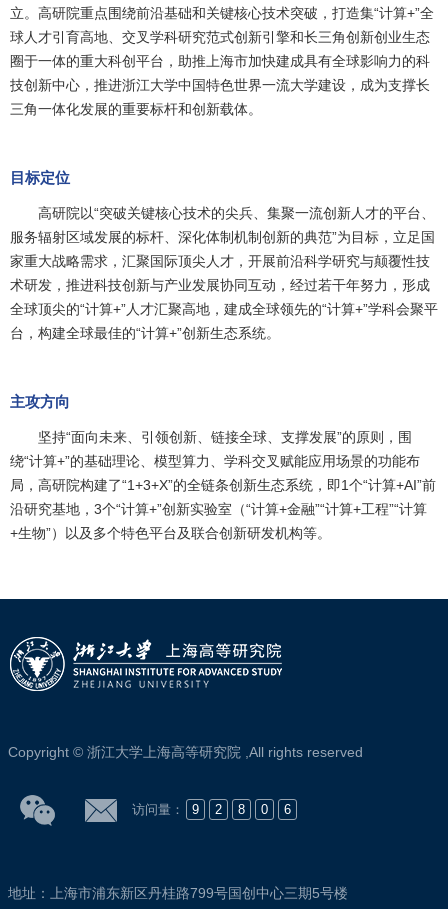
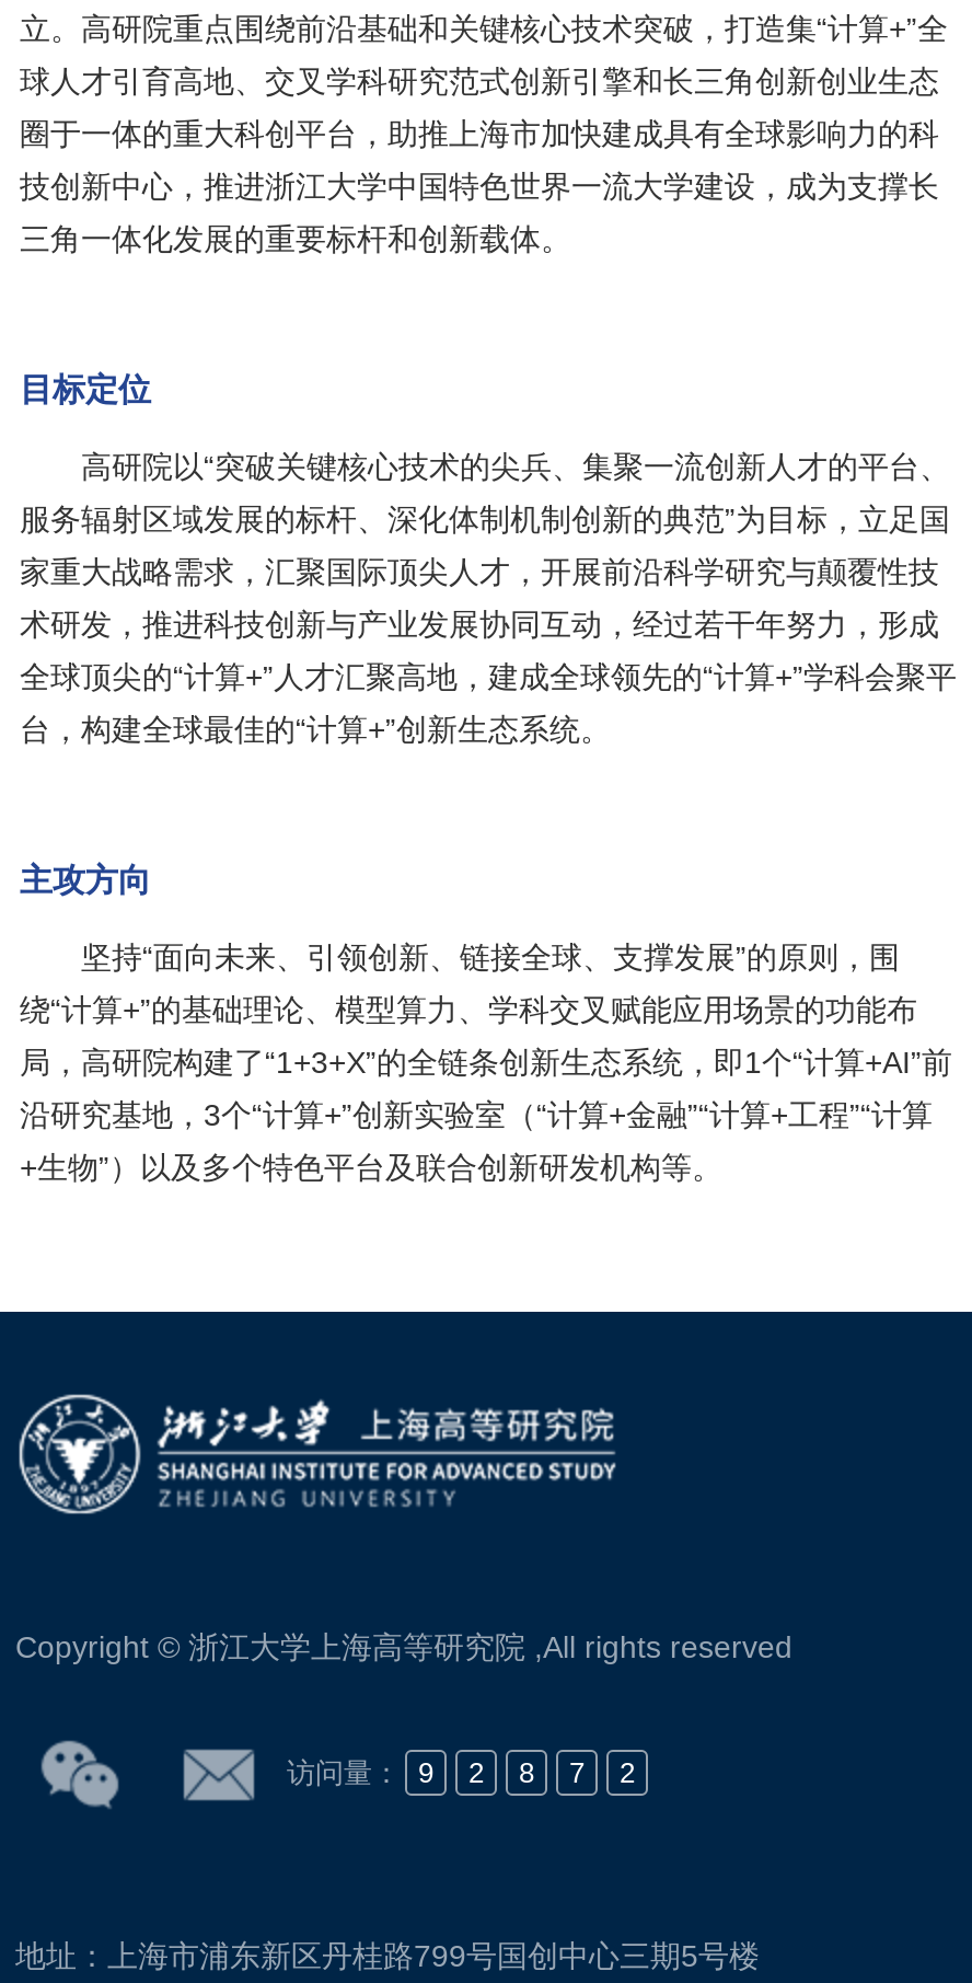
[261,802,268,817] 0 -> [569,1756,585,1789] 7
[284,802,291,817] 6 -> [620,1756,635,1789] 2

